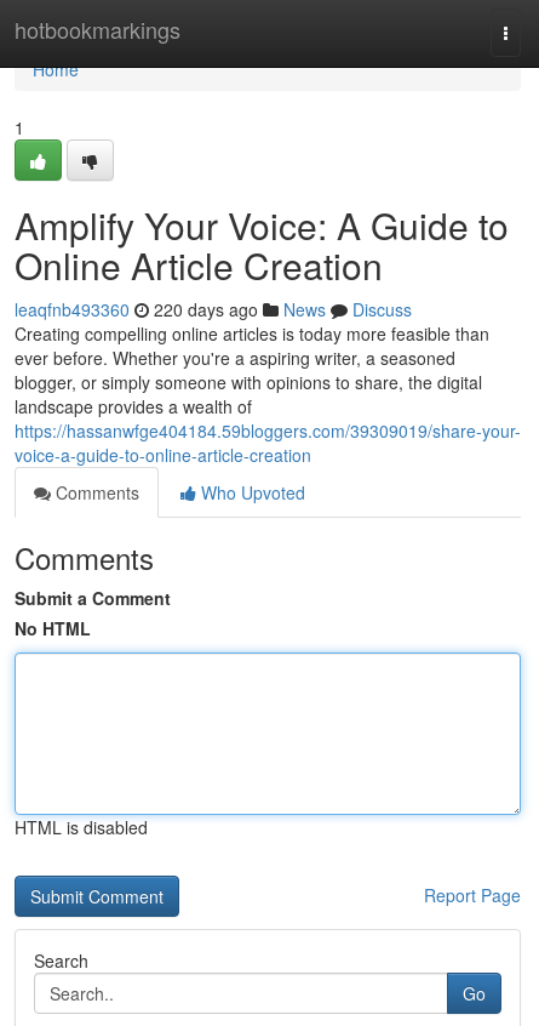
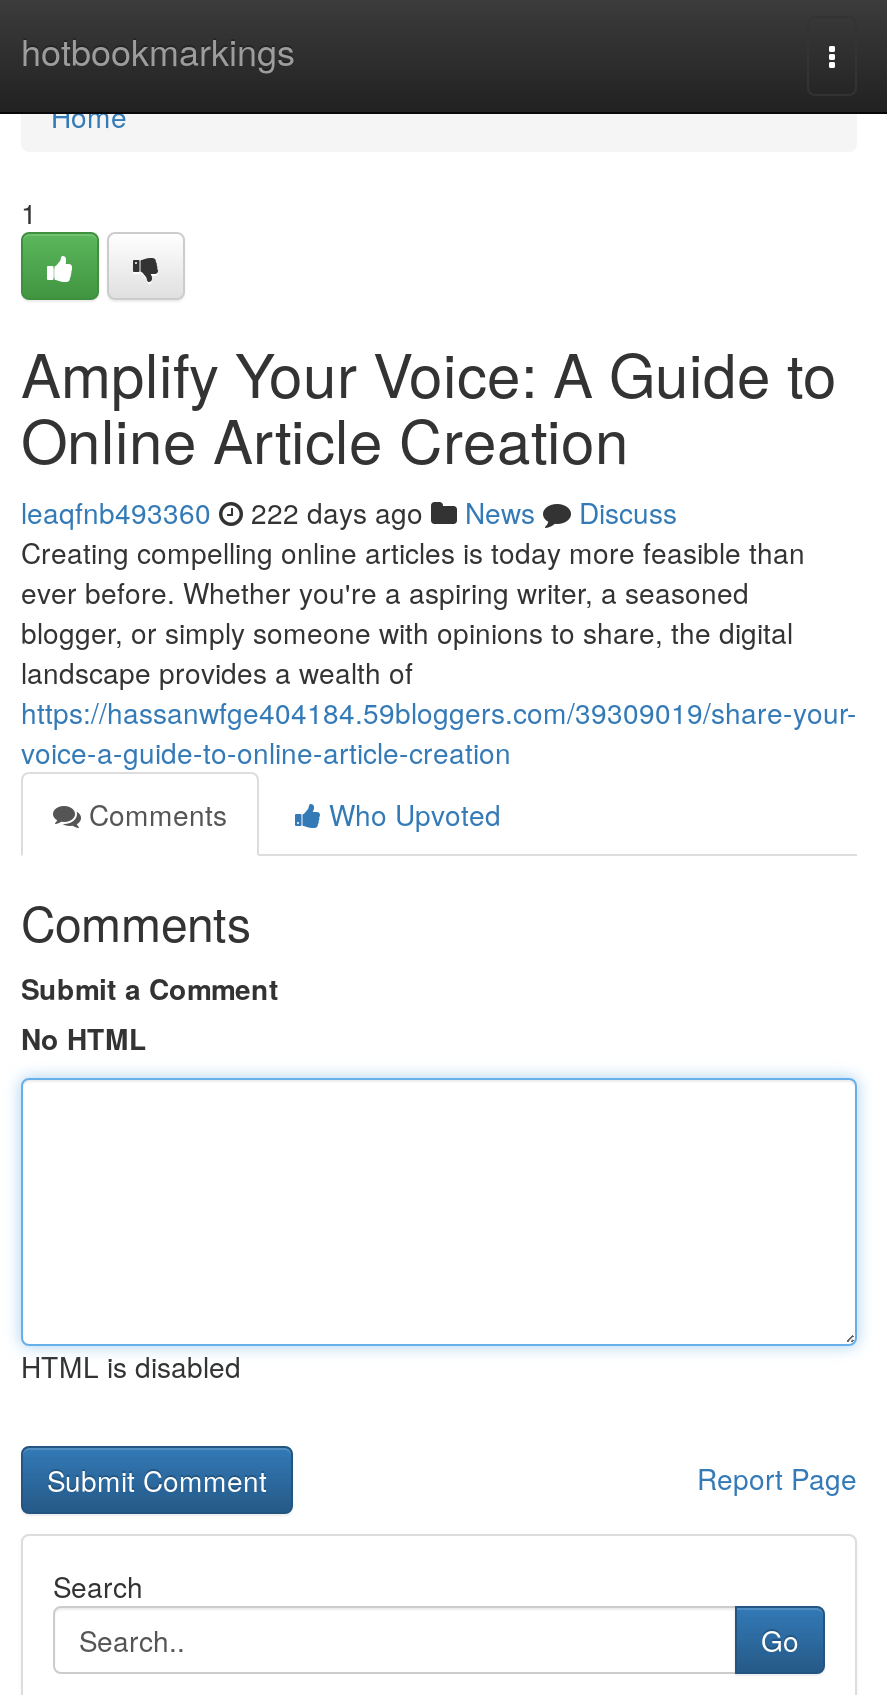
[15,297,412,321] leaqfnb493360 220 days ago News Discuss -> [21,492,677,532] leaqfnb493360 222 days ago News Discuss

